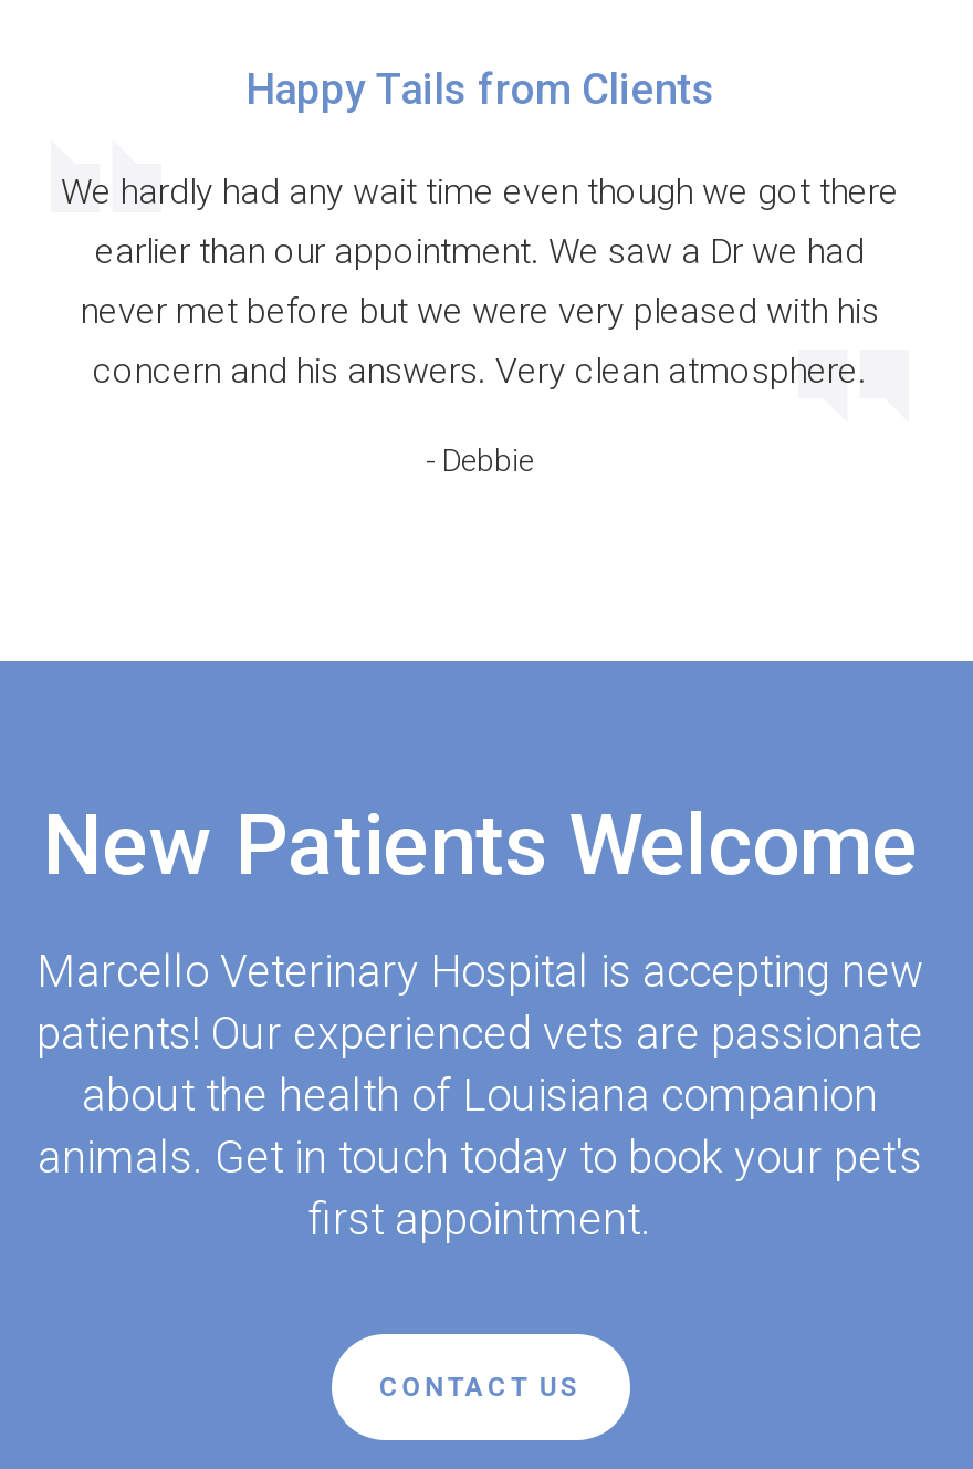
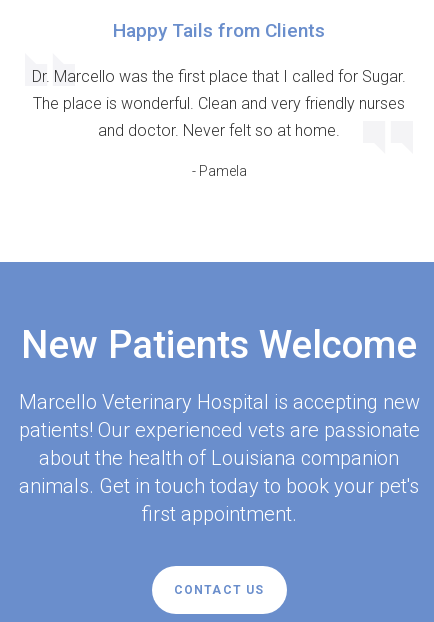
[61,170,899,391] We hardly had any wait time even though we got there | earlier than our appointment. We saw a Dr we had | never met before but we were very pleased with his | concern and his answers. Very clean atmosphere. -> [32,67,406,140] Dr. Marcello was the first place that I called for Sugar. | The place is wonderful. Clean and very friendly nurses | and doctor. Never felt so at home.
[426,442,534,477] - Debbie -> [191,163,246,179] - Pamela

